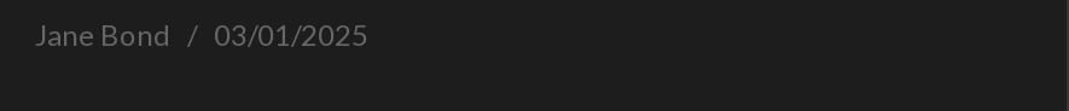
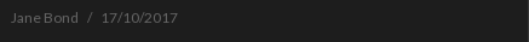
[35,17,368,54] Jane Bond 03/01/2025 -> [11,9,178,27] Jane Bond 17/10/2017

